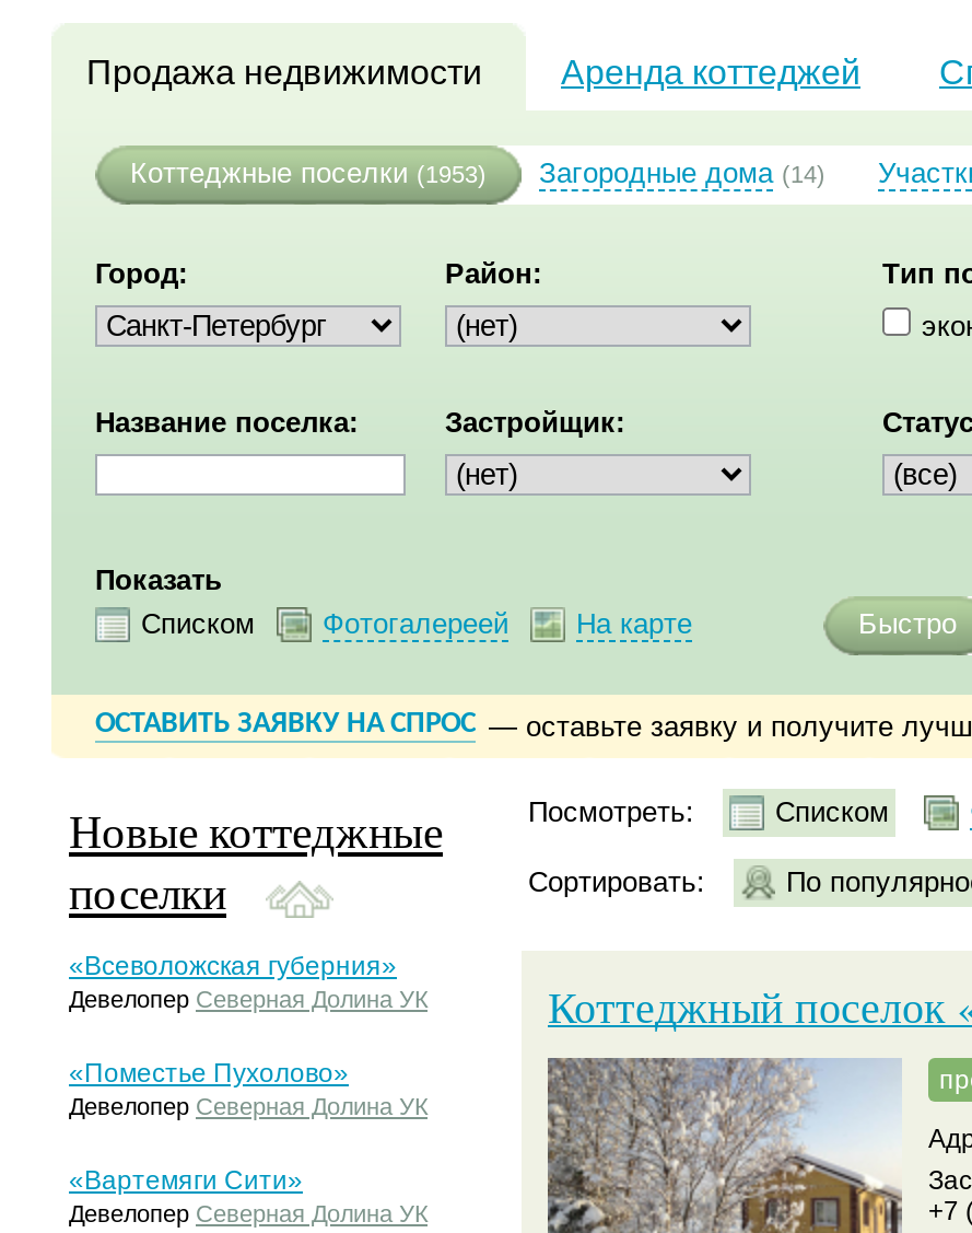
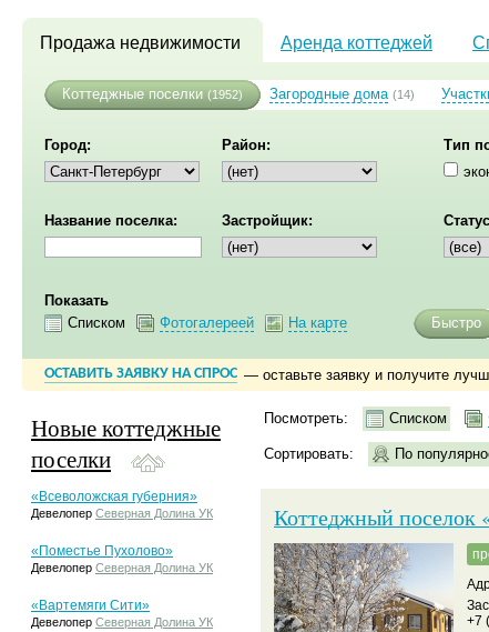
[130,156,487,189] Коттеджные поселки (1953) -> [62,86,243,102] Коттеджные поселки (1952)

